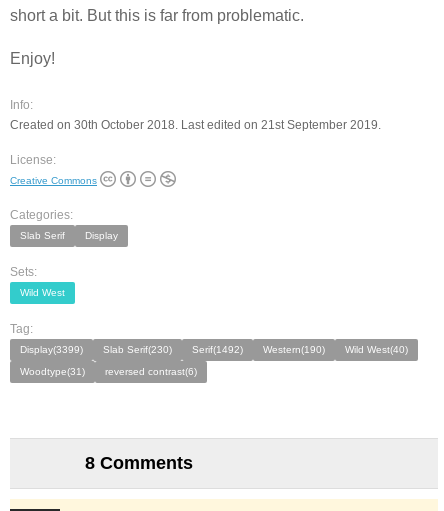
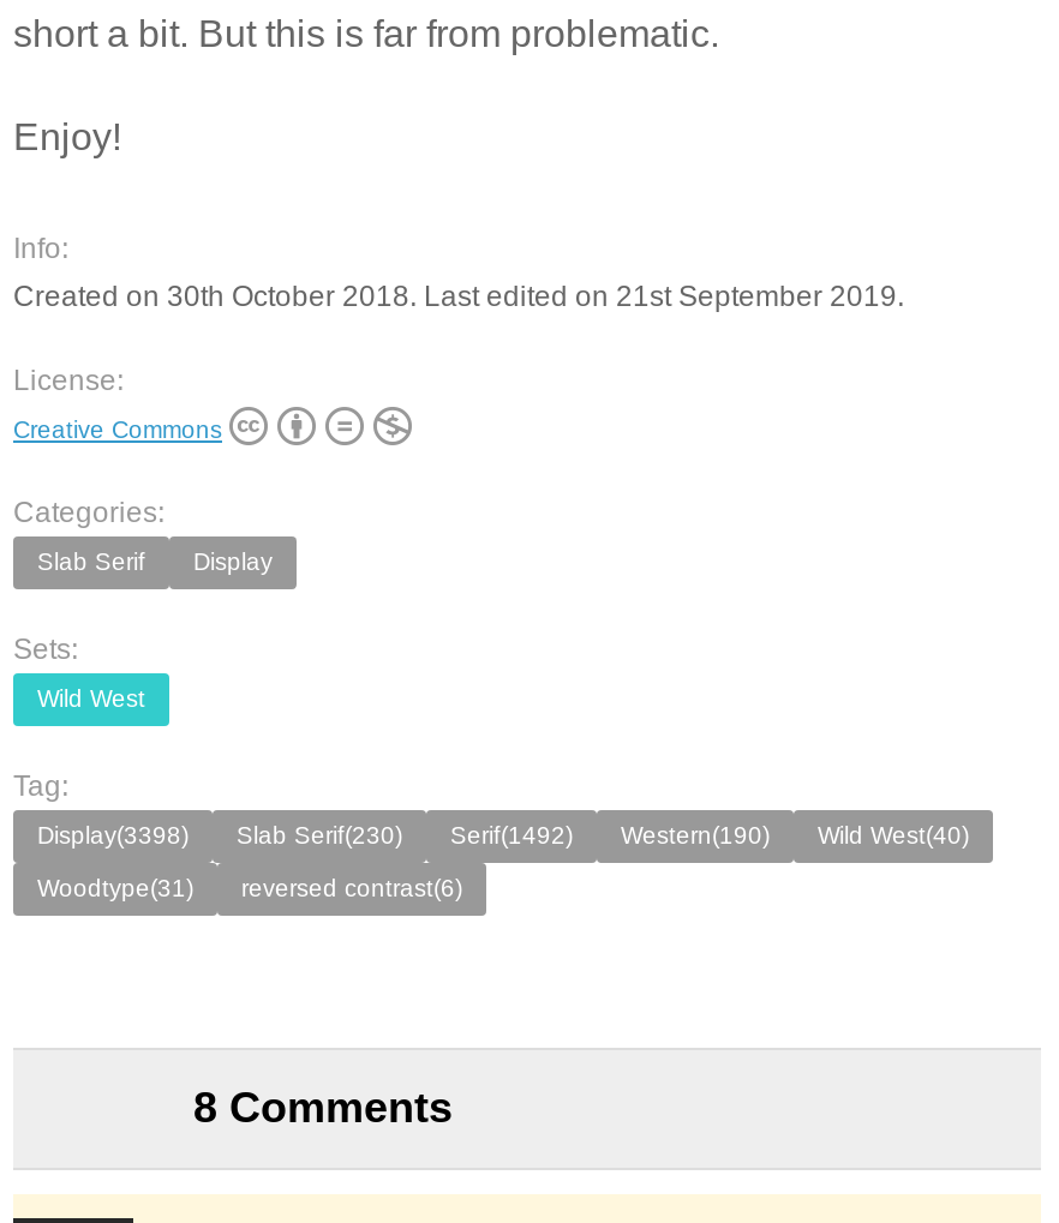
[20,344,408,355] Display(3399) Slab Serif(230) Serif(1492) Western(190) Wild West(40) -> [37,822,969,849] Display(3398) Slab Serif(230) Serif(1492) Western(190) Wild West(40)

